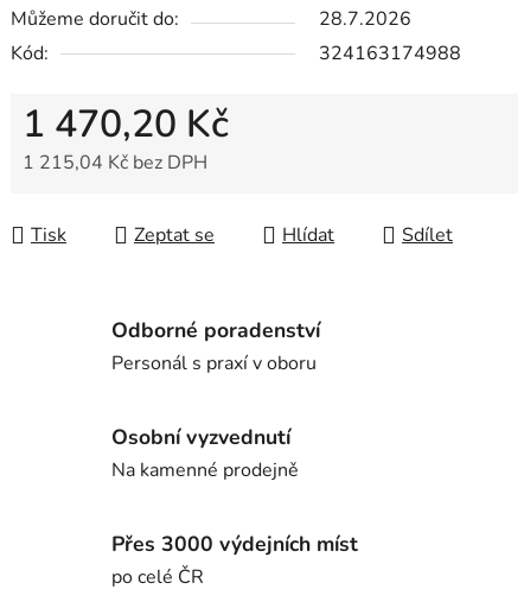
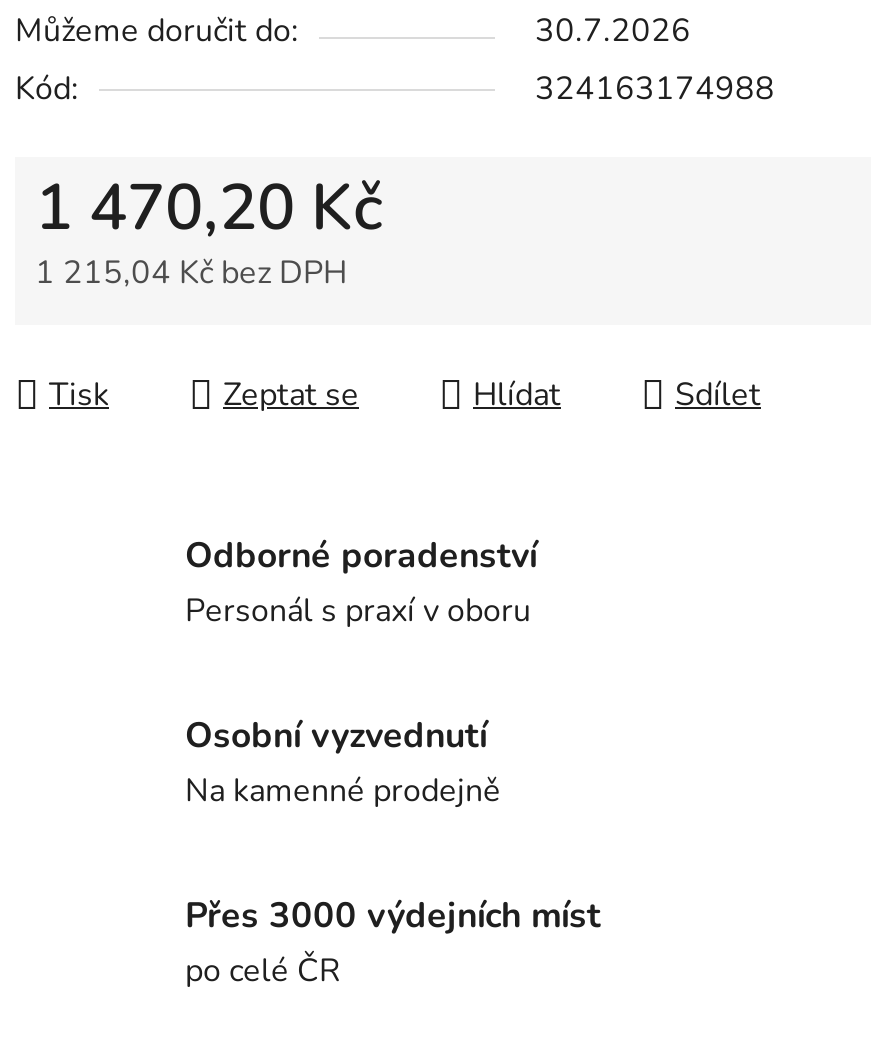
[319,6,411,32] 28.7.2026 -> [535,9,691,53] 30.7.2026

